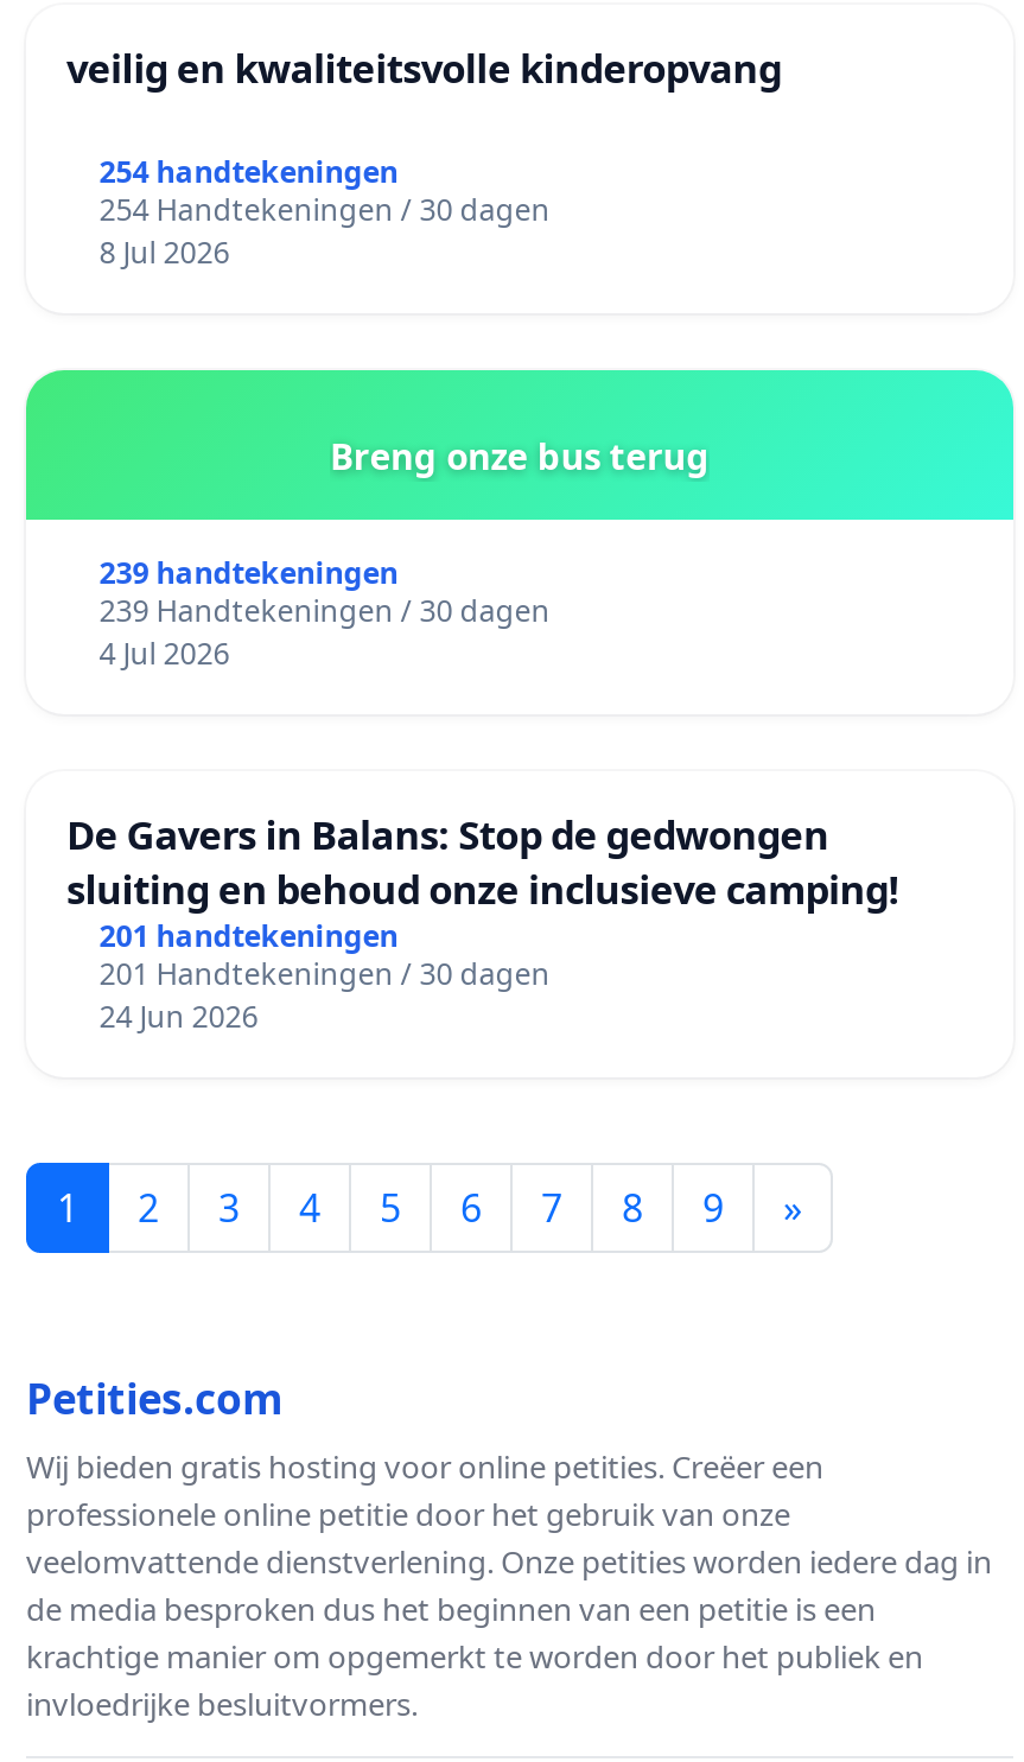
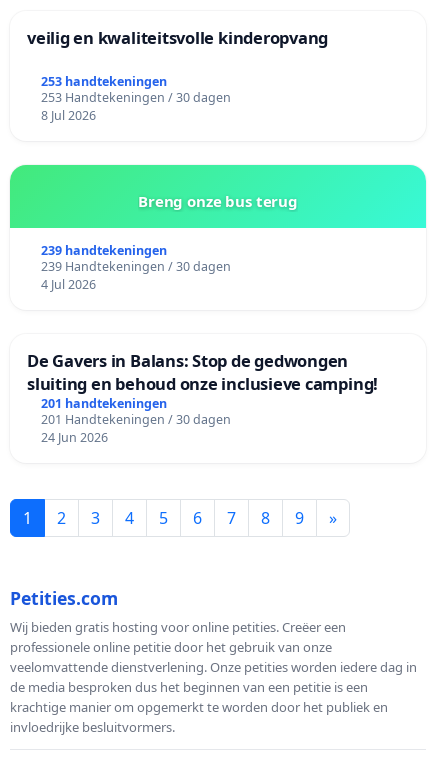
[99,151,398,191] 254 handtekeningen -> [41,72,167,89] 253 handtekeningen
[99,189,550,229] 254 Handtekeningen / 30 dagen -> [41,88,231,105] 253 Handtekeningen / 30 dagen

